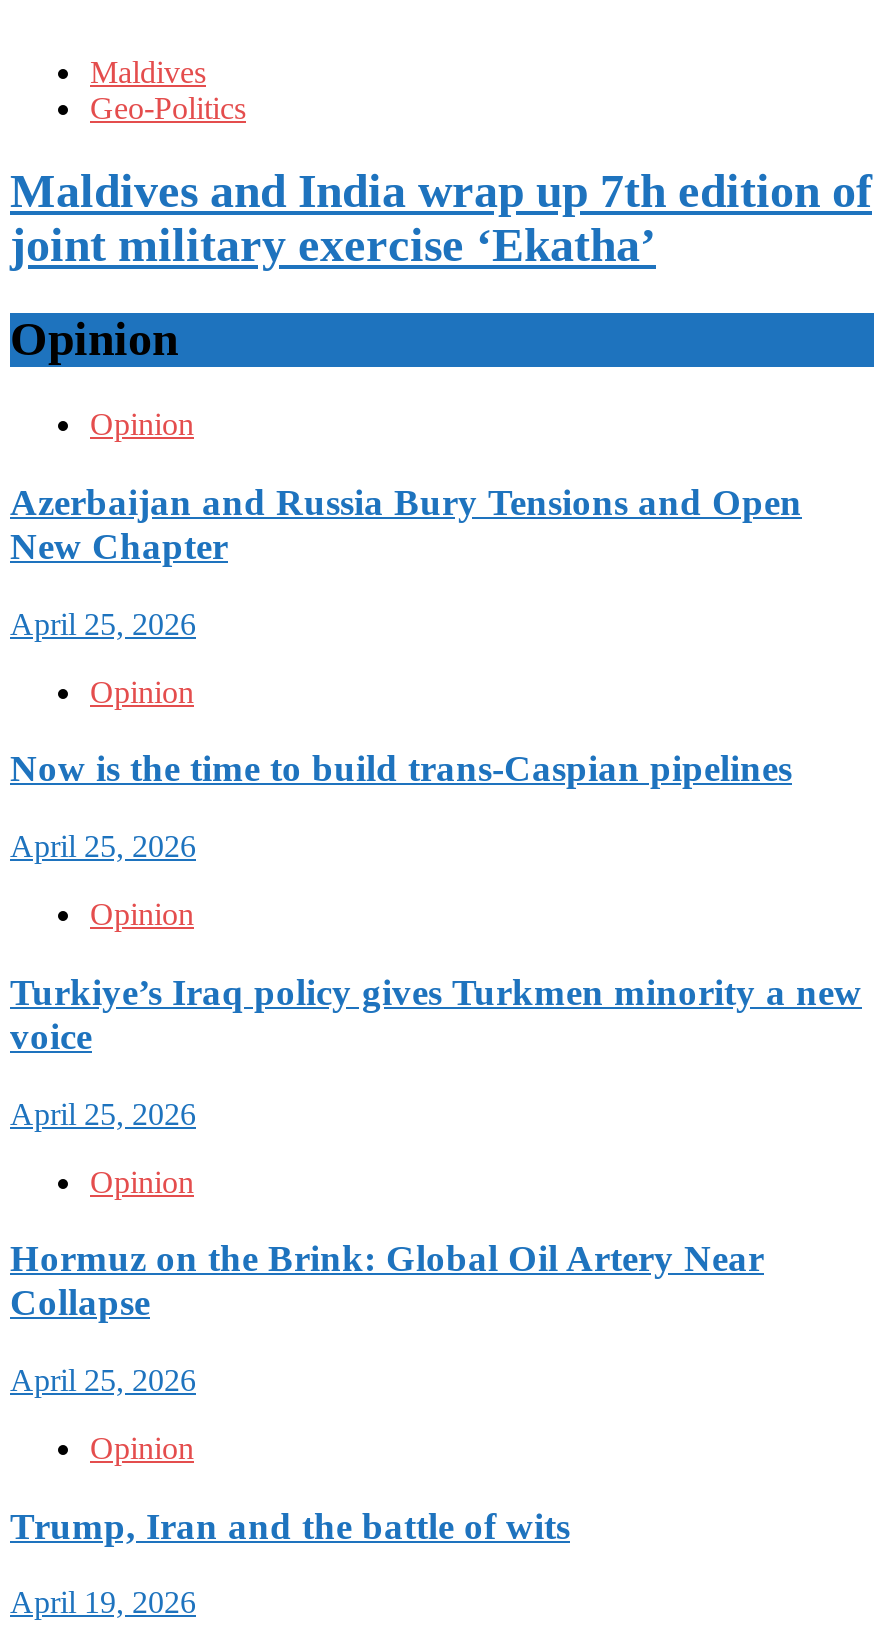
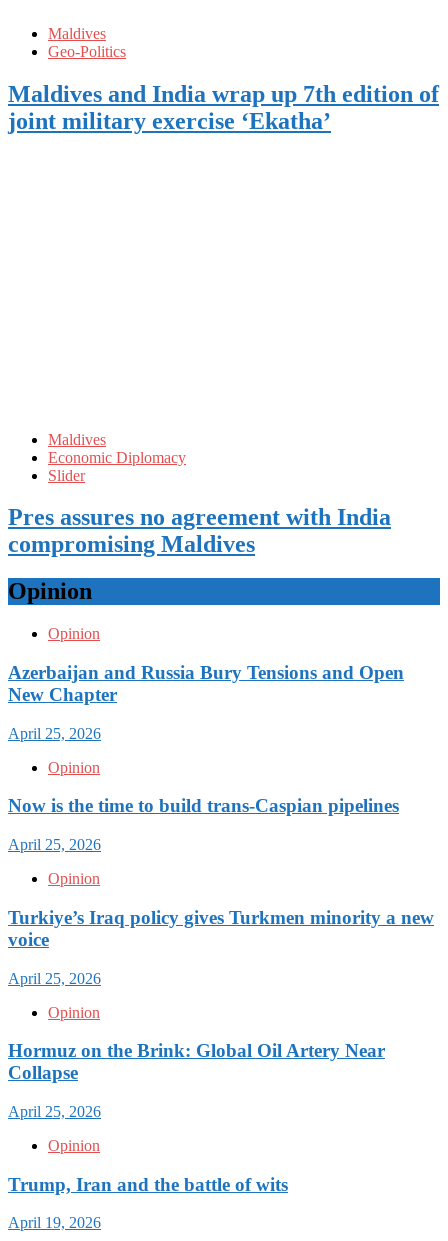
none -> [8,430,391,557] Maldives | Economic Diplomacy | Slider | Pres assures no agreement with India | compromising Maldives

